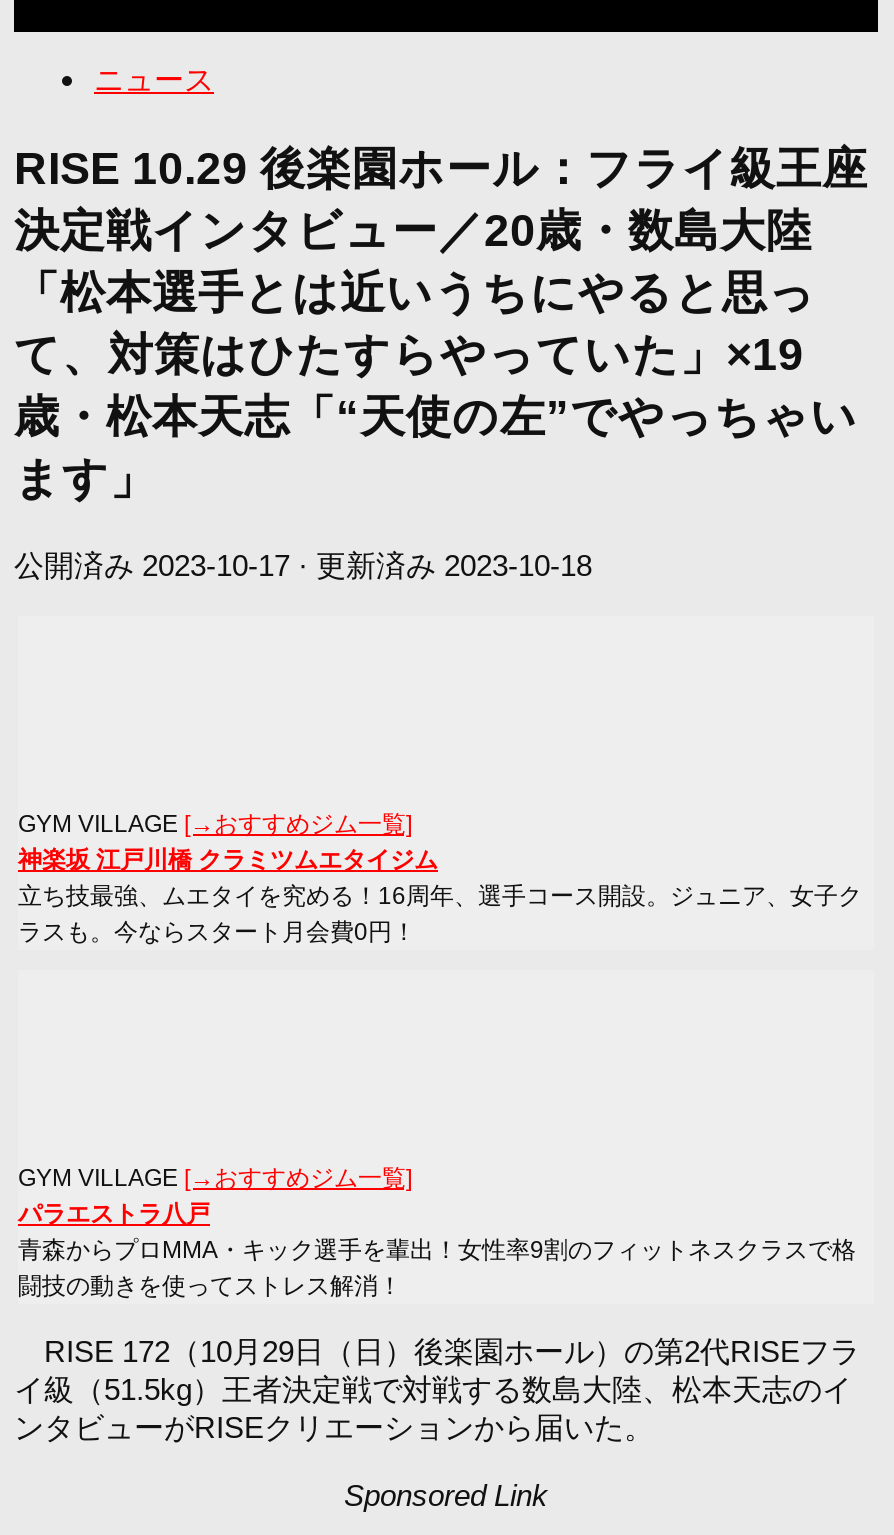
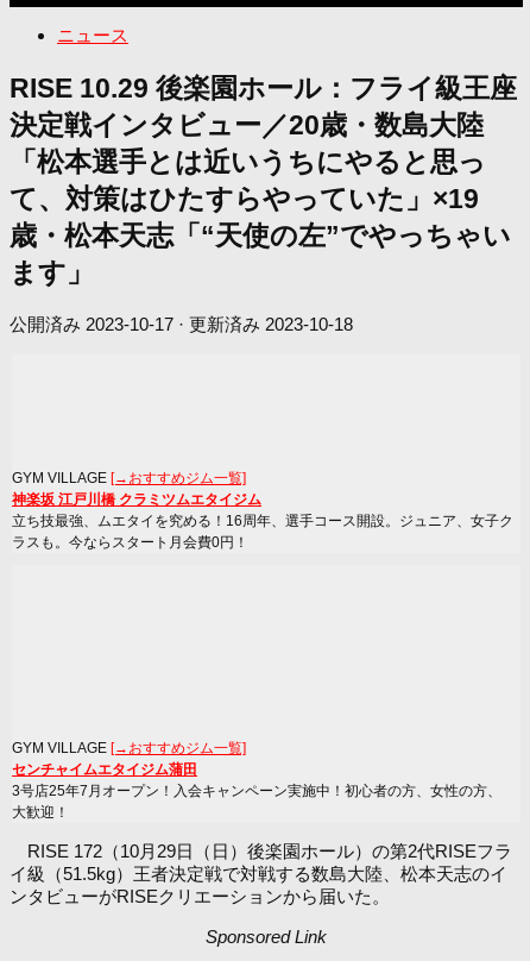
[18,1199,856,1299] パラエストラ八戸 | 青森からプロMMA・キック選手を輩出！女性率9割のフィットネスクラスで格 | 闘技の動きを使ってストレス解消！ -> [12,761,501,820] センチャイムエタイジム蒲田 | 3号店25年7月オープン！入会キャンペーン実施中！初心者の方、女性の方、 | 大歓迎！

